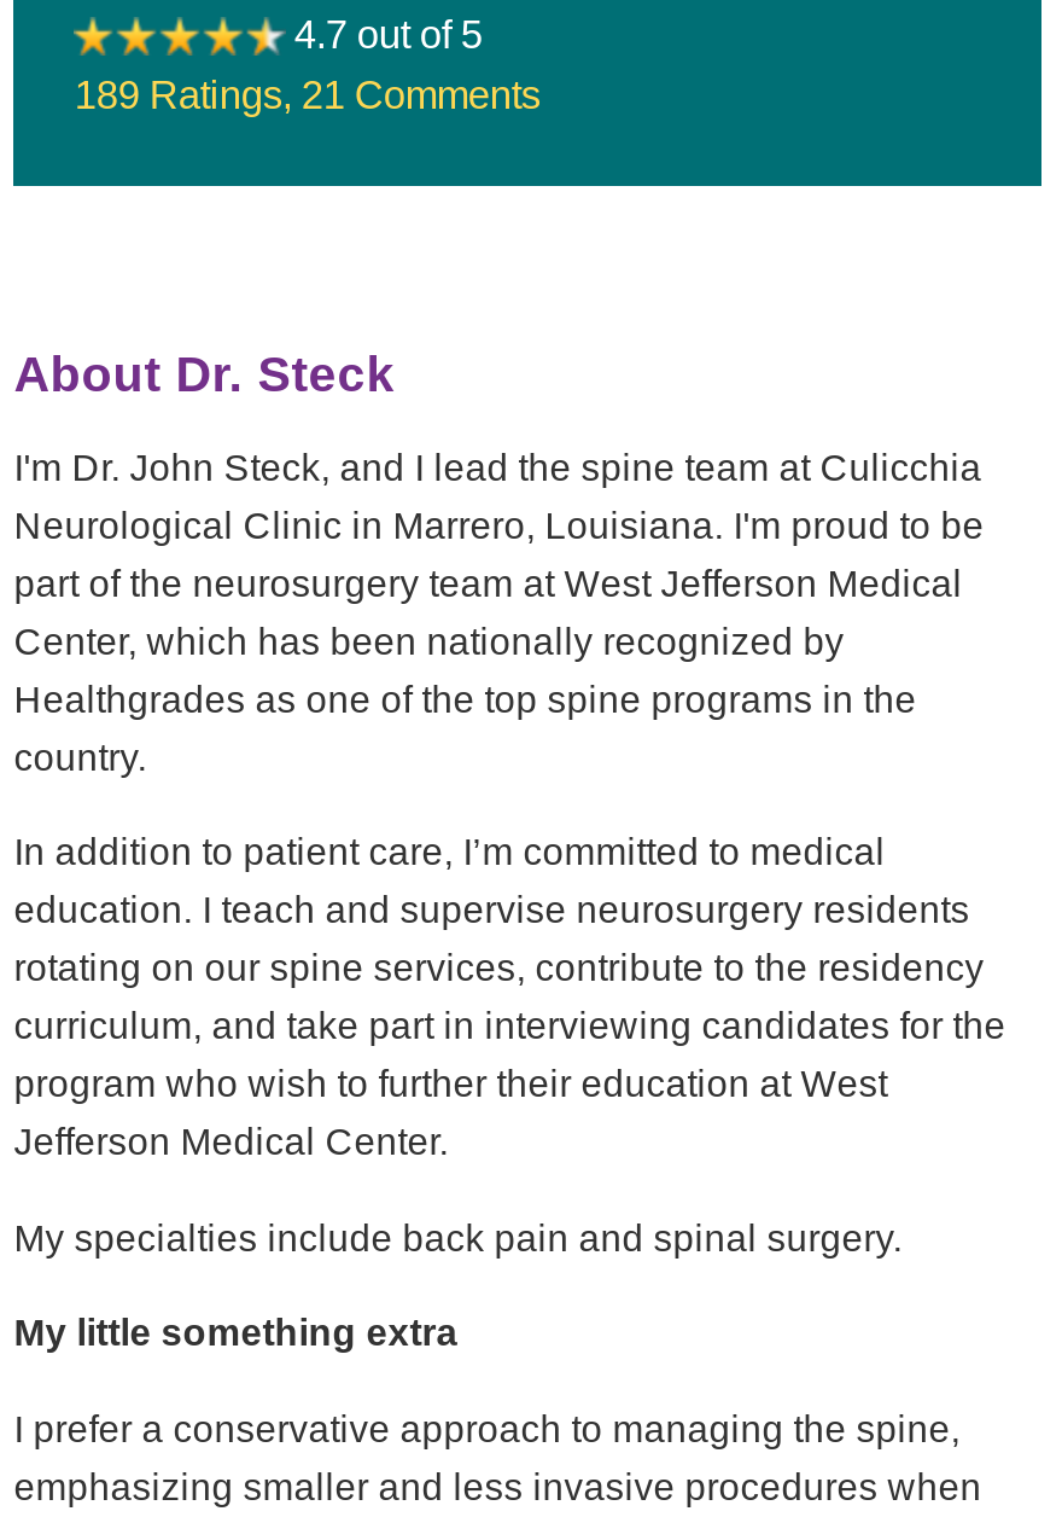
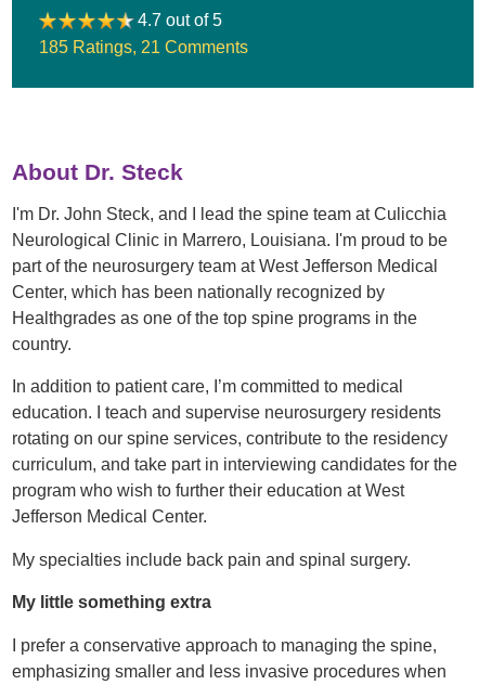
[75,72,540,115] 189 Ratings, 21 Comments -> [39,36,249,56] 185 Ratings, 21 Comments

